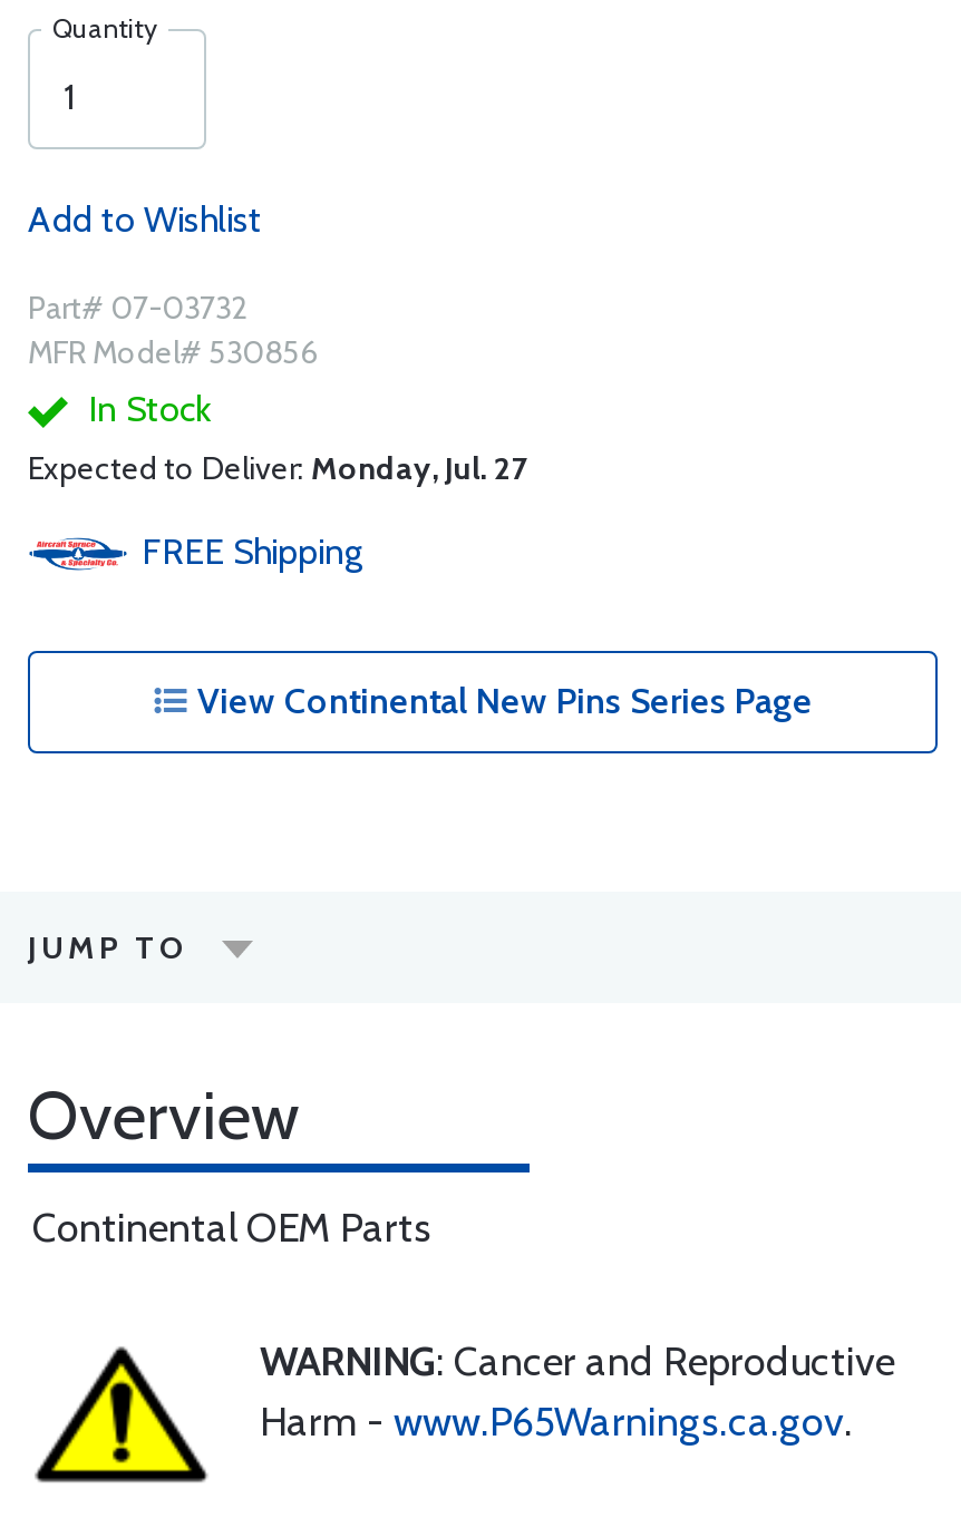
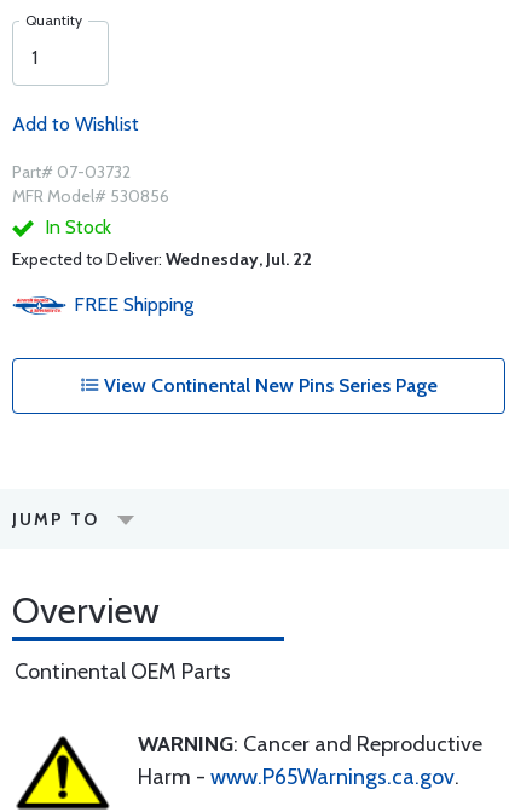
[28,448,527,488] Expected to Deliver: Monday, Jul. 27 -> [12,248,312,270] Expected to Deliver: Wednesday, Jul. 22

